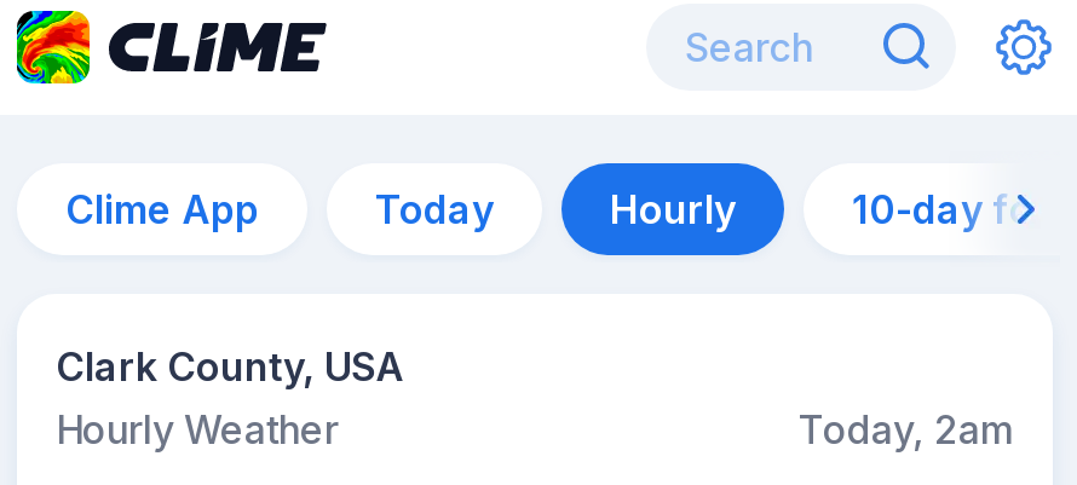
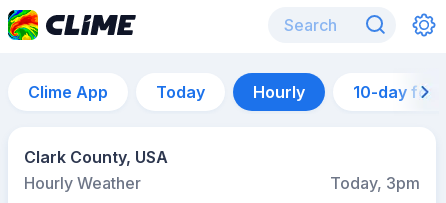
[799,405,1014,454] Today, 2am -> [330,173,420,193] Today, 3pm

